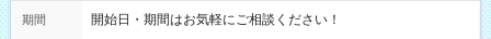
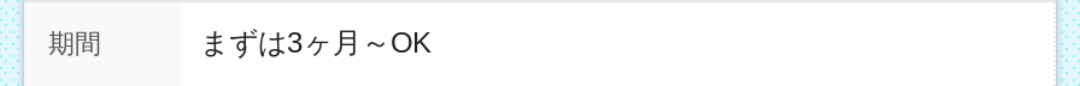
[91,12,341,27] 開始日・期間はお気軽にご相談ください！ -> [200,26,432,60] まずは3ヶ月～OK

